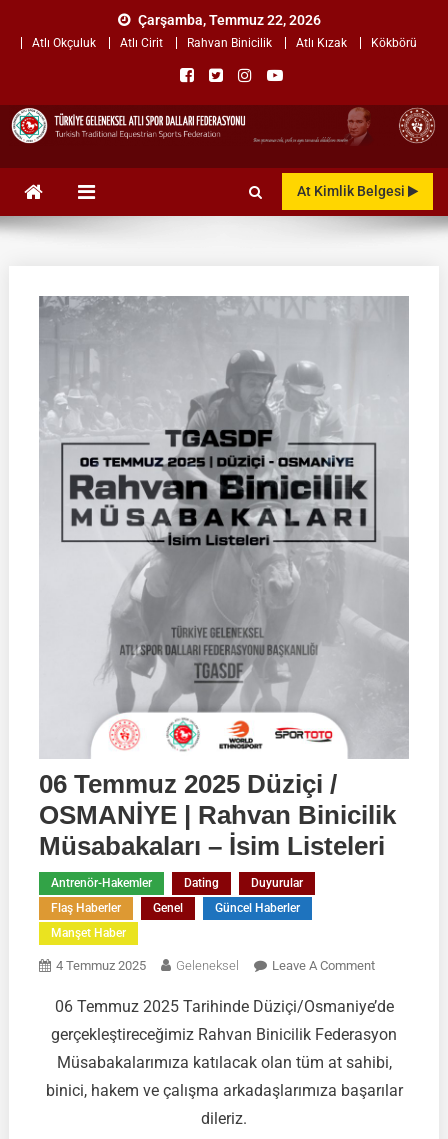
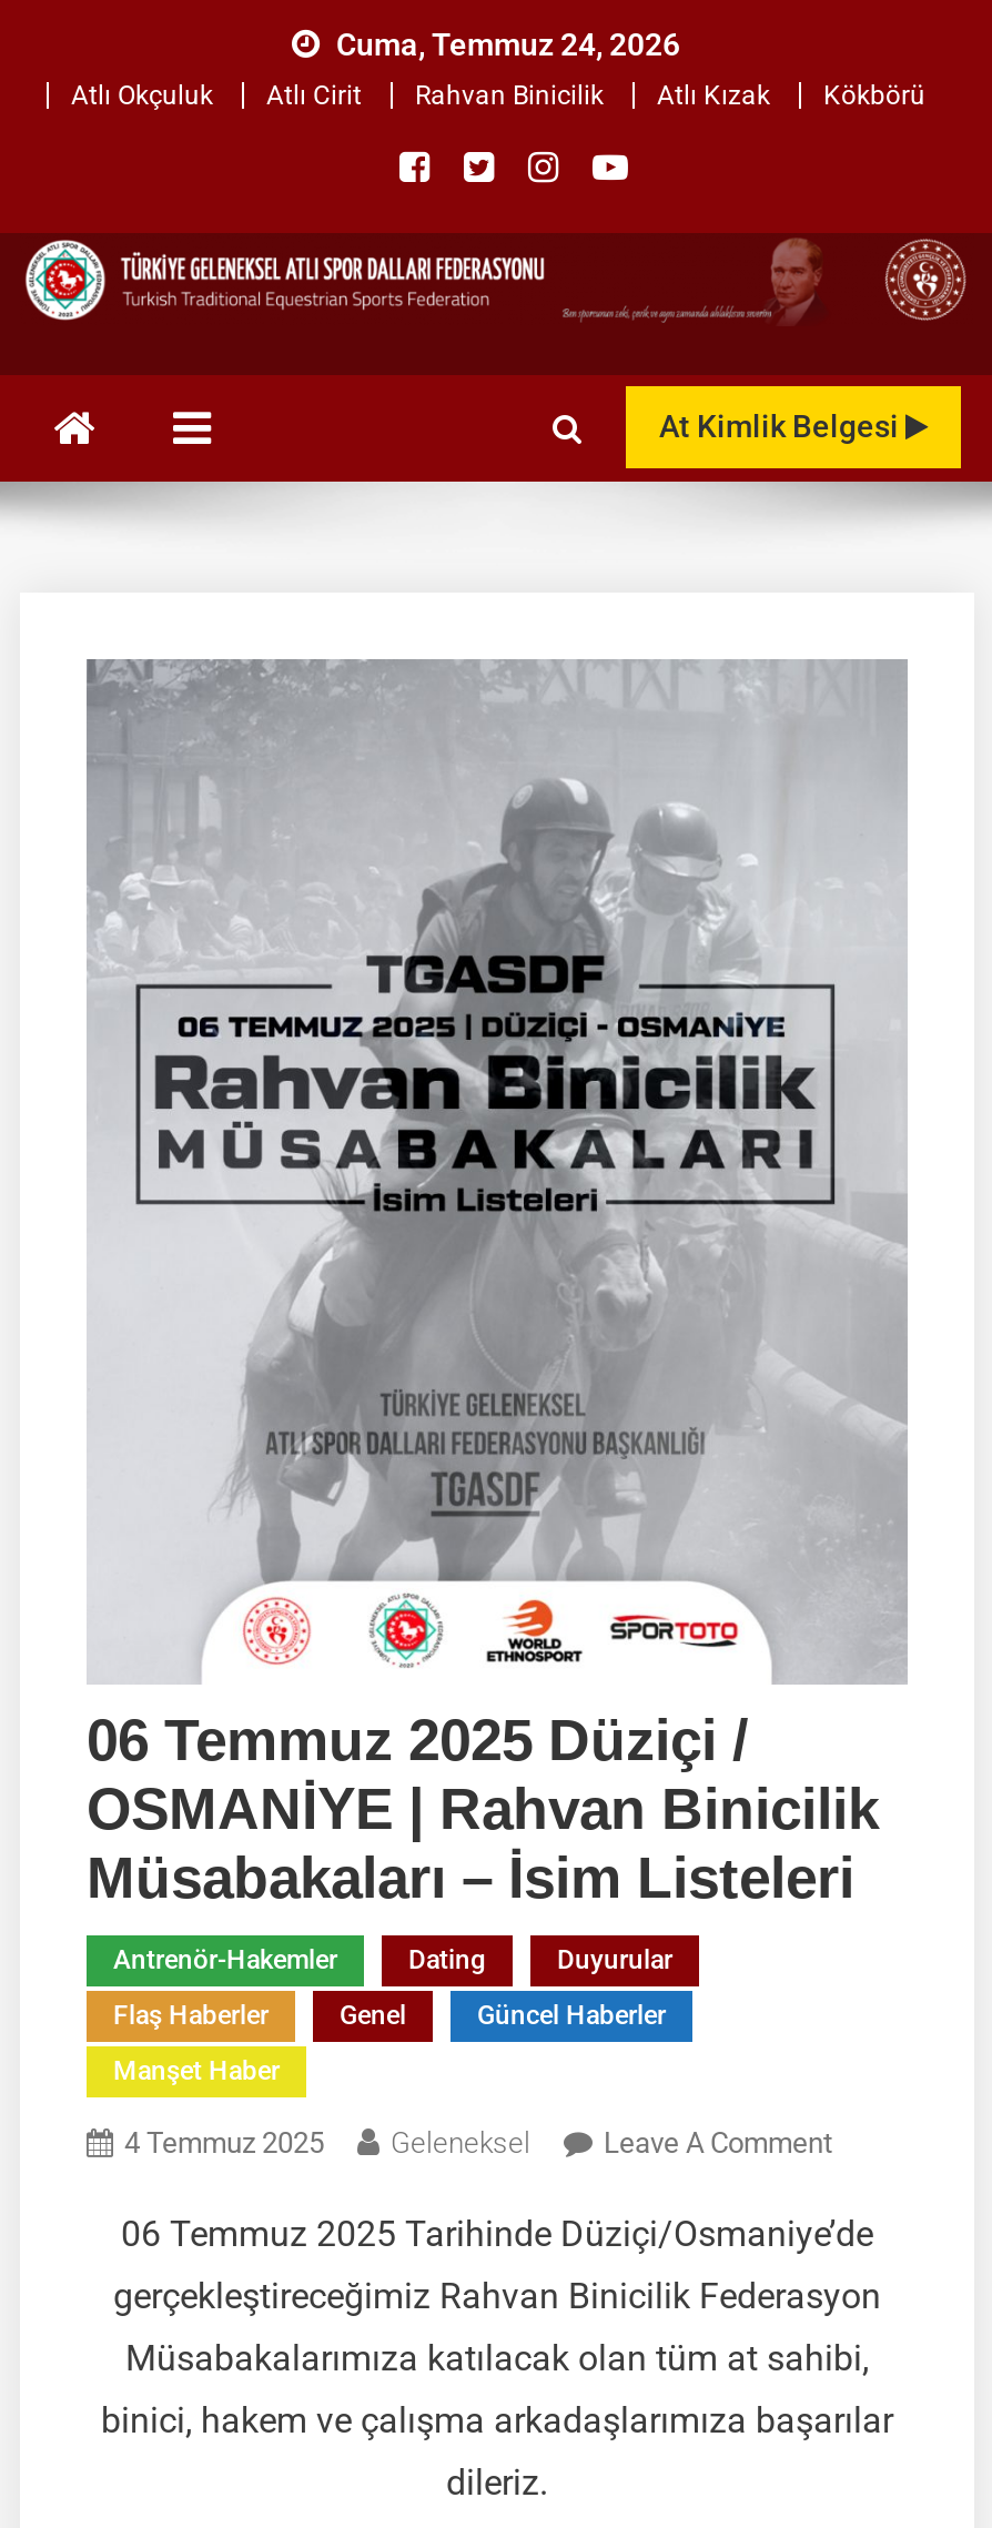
[137,12,320,28] Çarşamba, Temmuz 22, 2026 -> [336,27,680,62] Cuma, Temmuz 24, 2026

